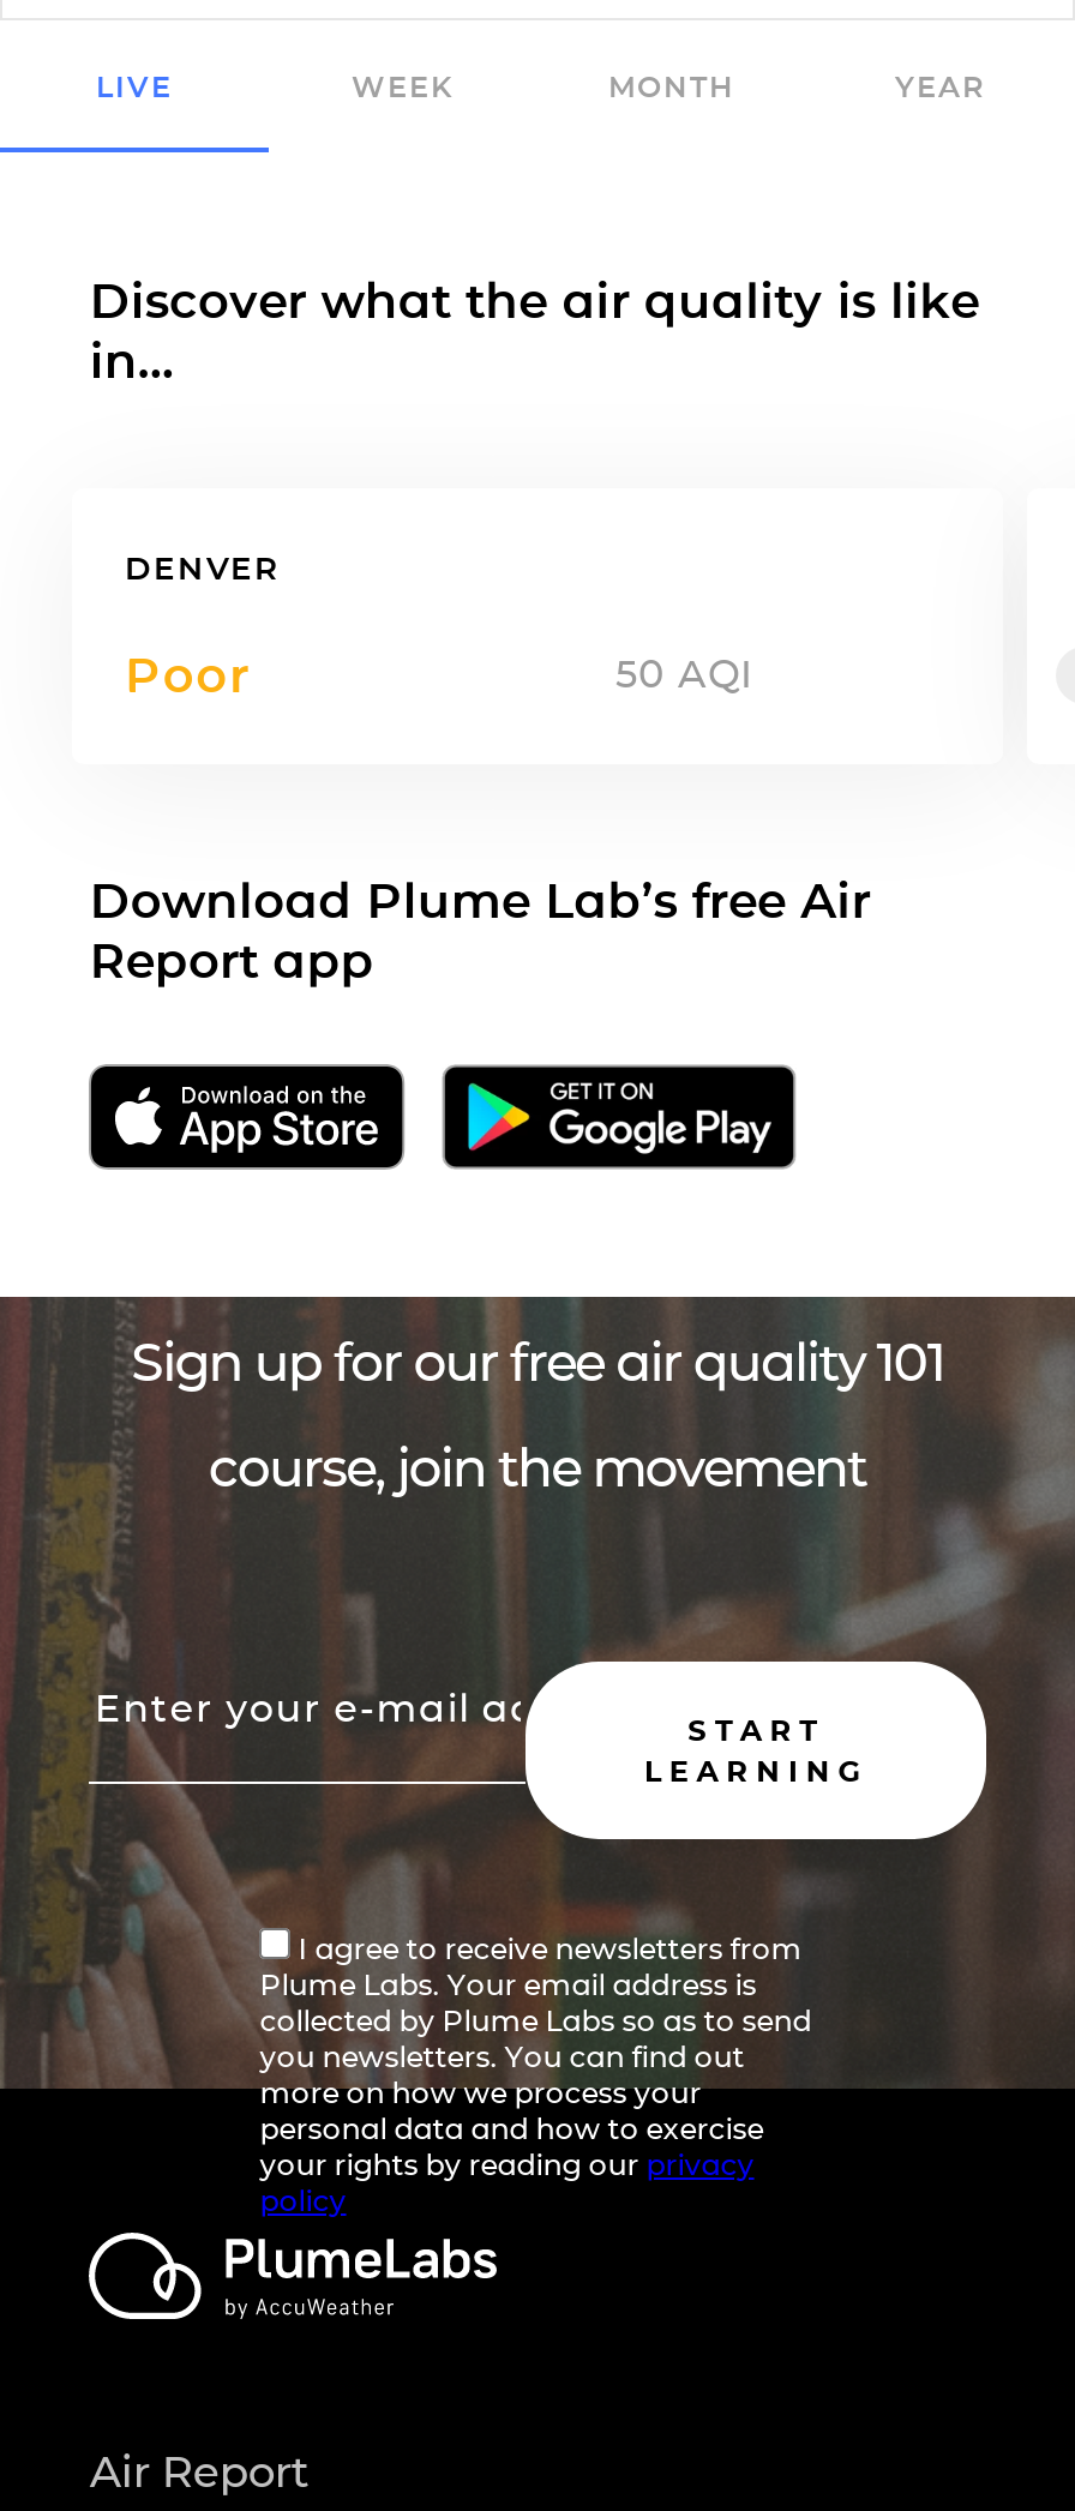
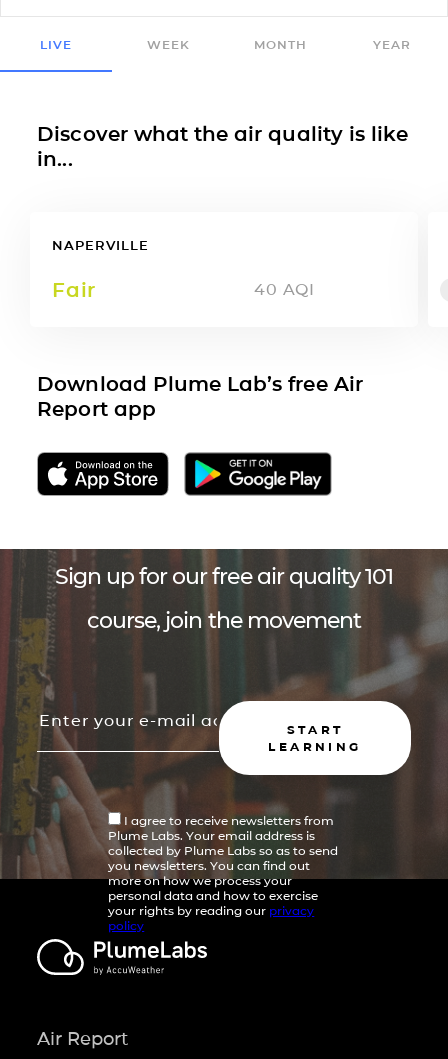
[125,548,281,586] DENVER -> [52,237,149,253] NAPERVILLE
[125,646,754,704] Poor | 50 AQI -> [52,278,314,302] Fair | 40 AQI

